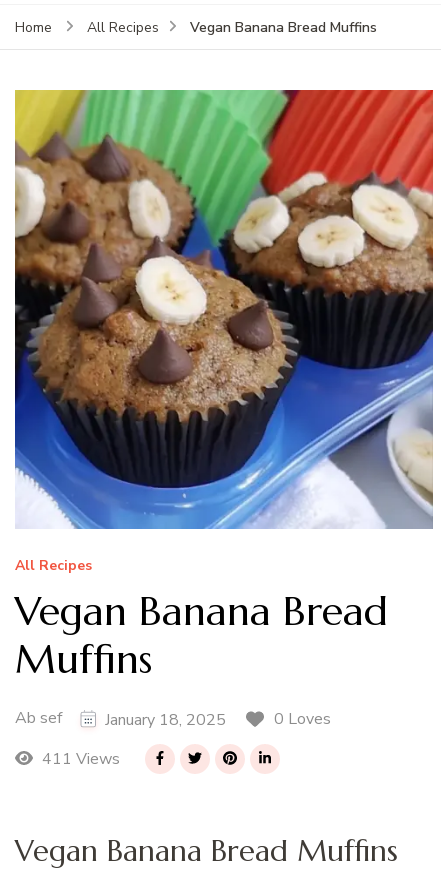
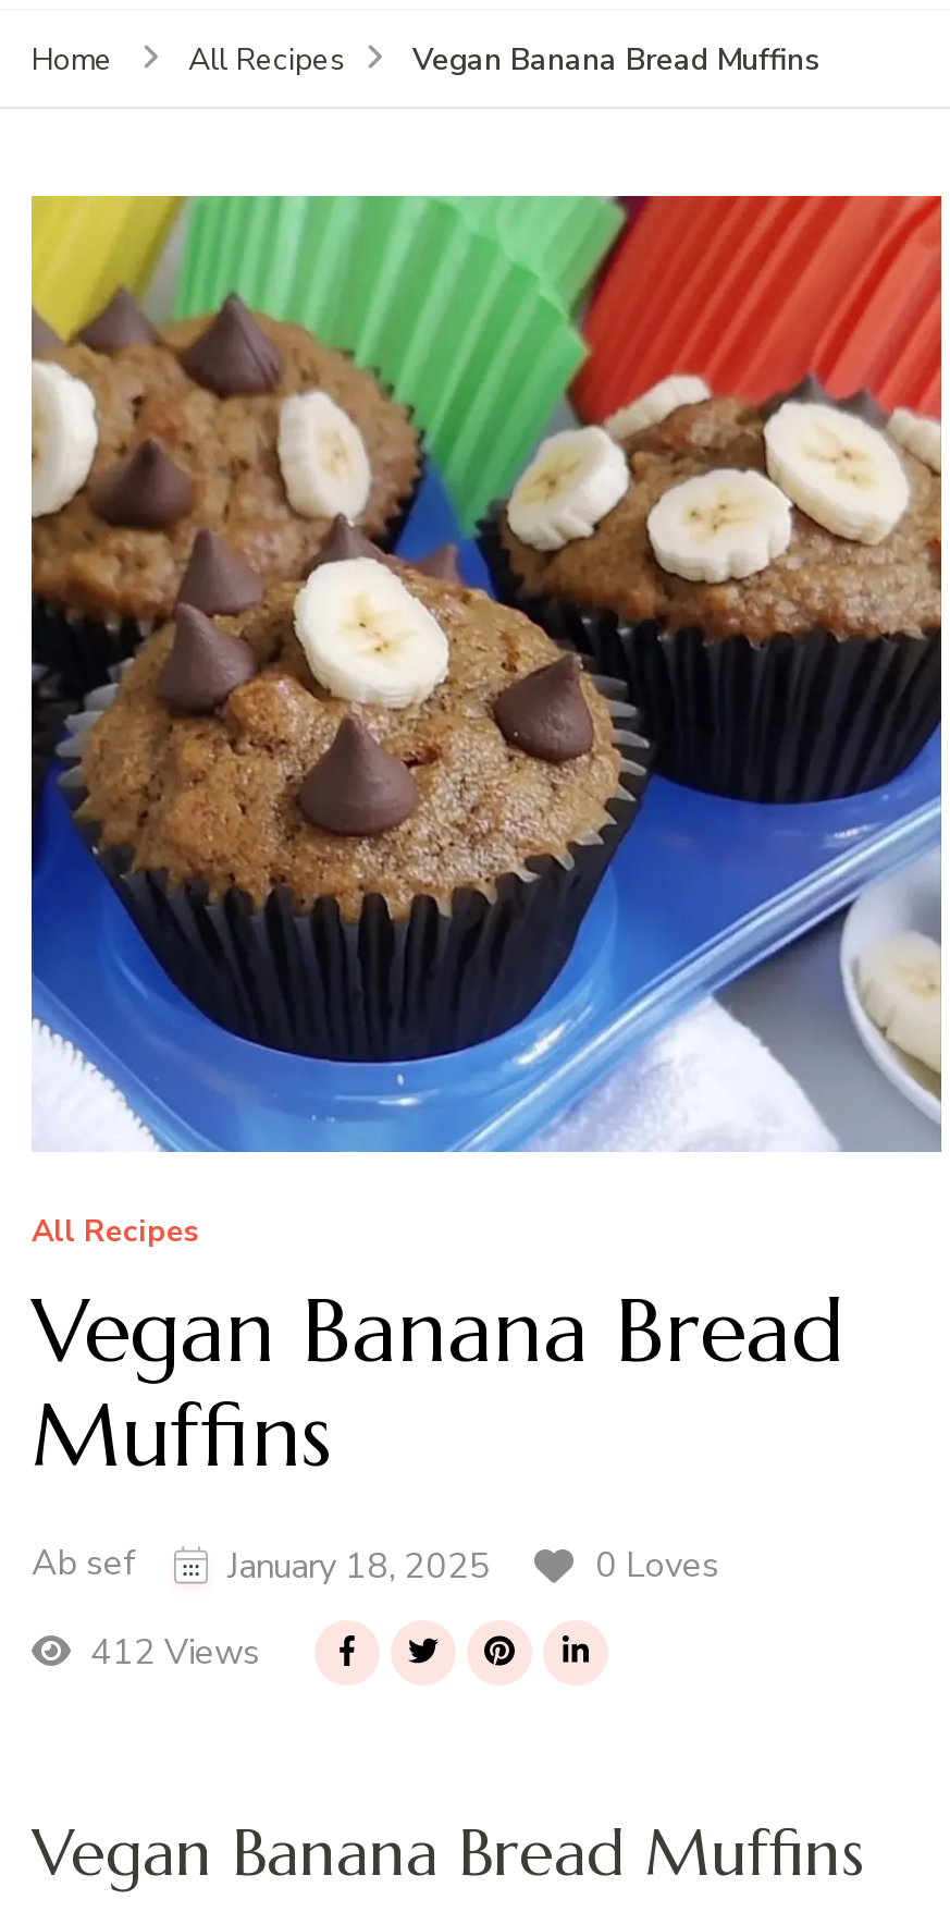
[38,748,120,770] 411 Views -> [82,1628,260,1676] 412 Views

